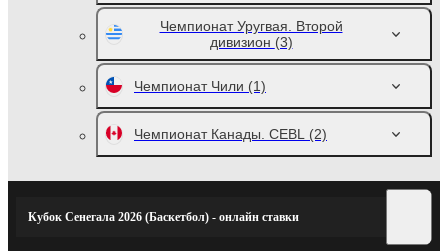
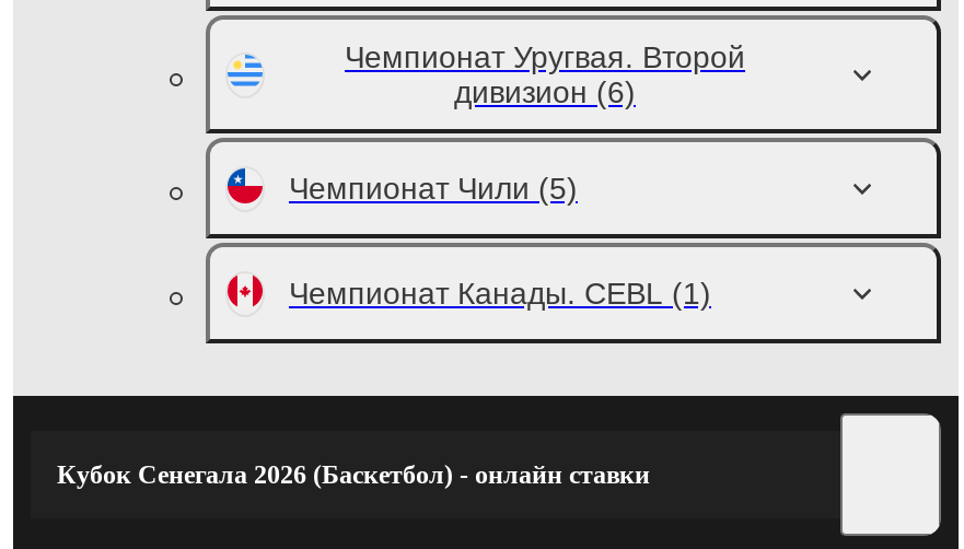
[209,34,292,50] дивизион (3) -> [454,74,636,109] дивизион (6)
[134,78,266,94] Чемпионат Чили (1) -> [289,171,578,206] Чемпионат Чили (5)
[134,126,327,142] Чемпионат Канады. CEBL (2) -> [289,276,711,311] Чемпионат Канады. CEBL (1)

